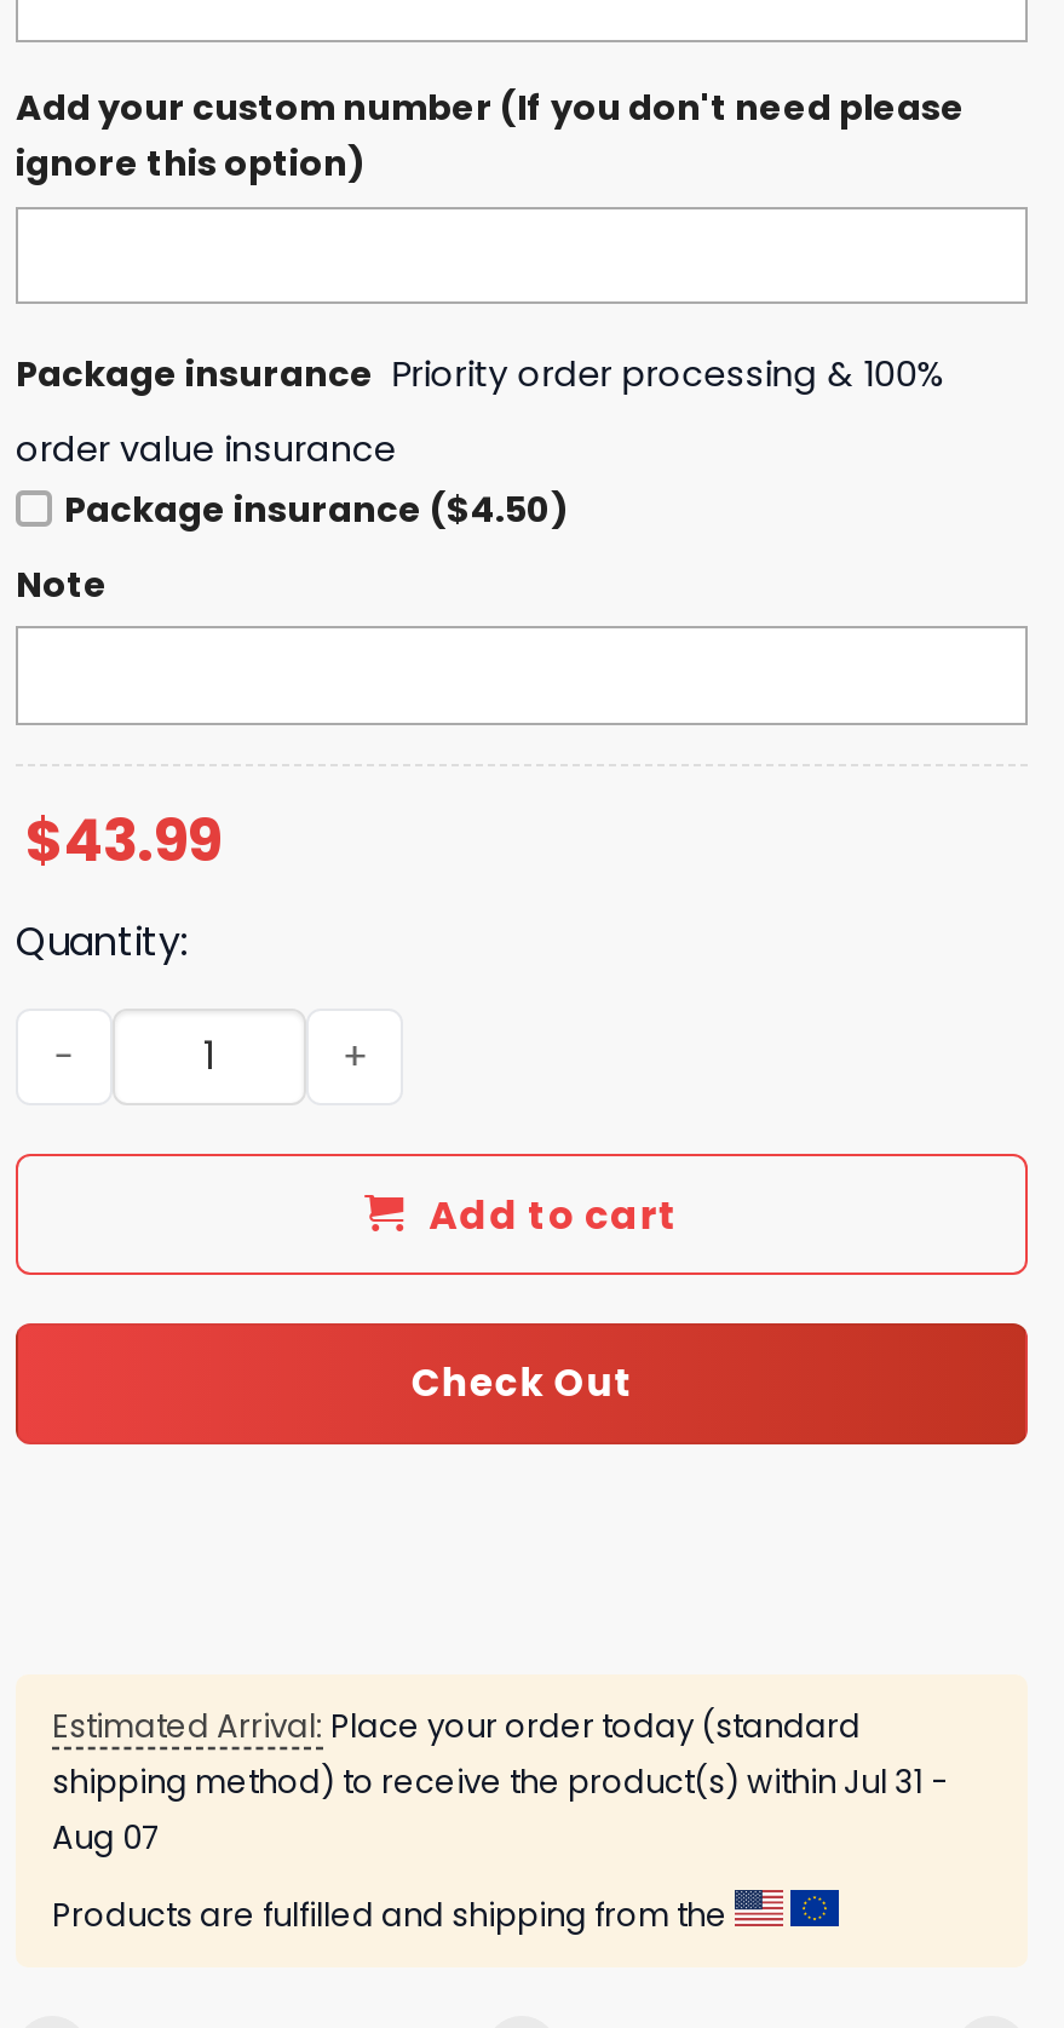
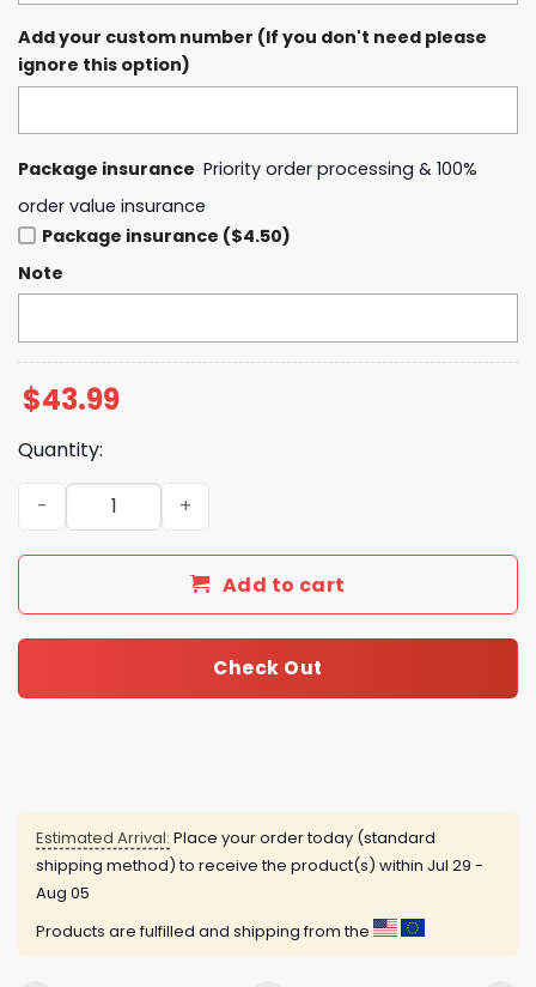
[52,1760,948,1806] shipping method) to receive the product(s) within Jul 31 - -> [36,855,483,877] shipping method) to receive the product(s) within Jul 29 -
[52,1816,159,1862] Aug 07 -> [36,882,90,905] Aug 05

